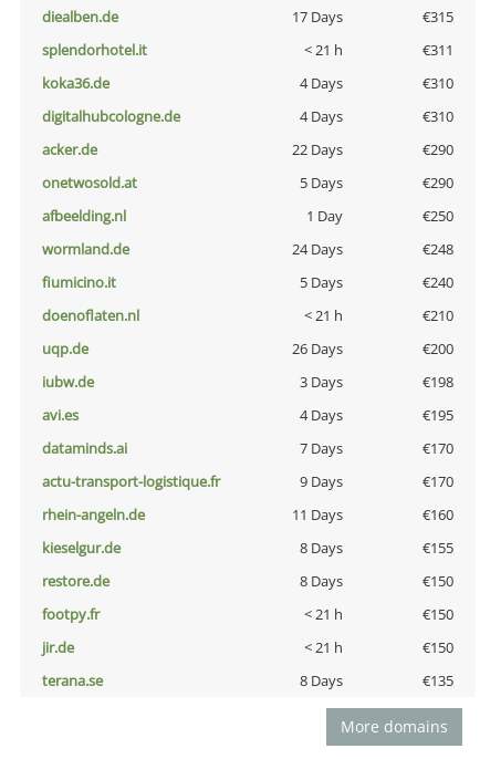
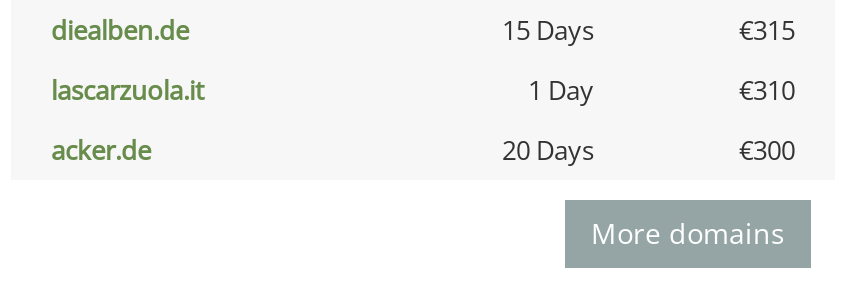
[291,7,342,27] 17 Days -> [502,12,594,48] 15 Days
[42,40,453,126] splendorhotel.it | < 21 h | €311 | koka36.de | 4 Days | €310 | digitalhubcologne.de | 4 Days -> [51,72,594,108] lascarzuola.it | 1 Day
[42,139,453,690] 22 Days | €290 | onetwosold.at | 5 Days | €290 | afbeelding.nl | 1 Day | €250 | wormland.de | 24 Days | €248 | fiumicino.it | 5 Days | €240 | doenoflaten.nl | < 21 h | €210 | uqp.de | 26 Days | €200 | iubw.de | 3 Days | €198 | avi.es | 4 Days | €195 | dataminds.ai | 7 Days | €170 | actu-transport-logistique.fr | 9 Days | €170 | rhein-angeln.de | 11 Days | €160 | kieselgur.de | 8 Days | €155 | restore.de | 8 Days | €150 | footpy.fr | < 21 h | €150 | jir.de | < 21 h | €150 | terana.se | 8 Days | €135 -> [502,132,795,168] 20 Days | €300

